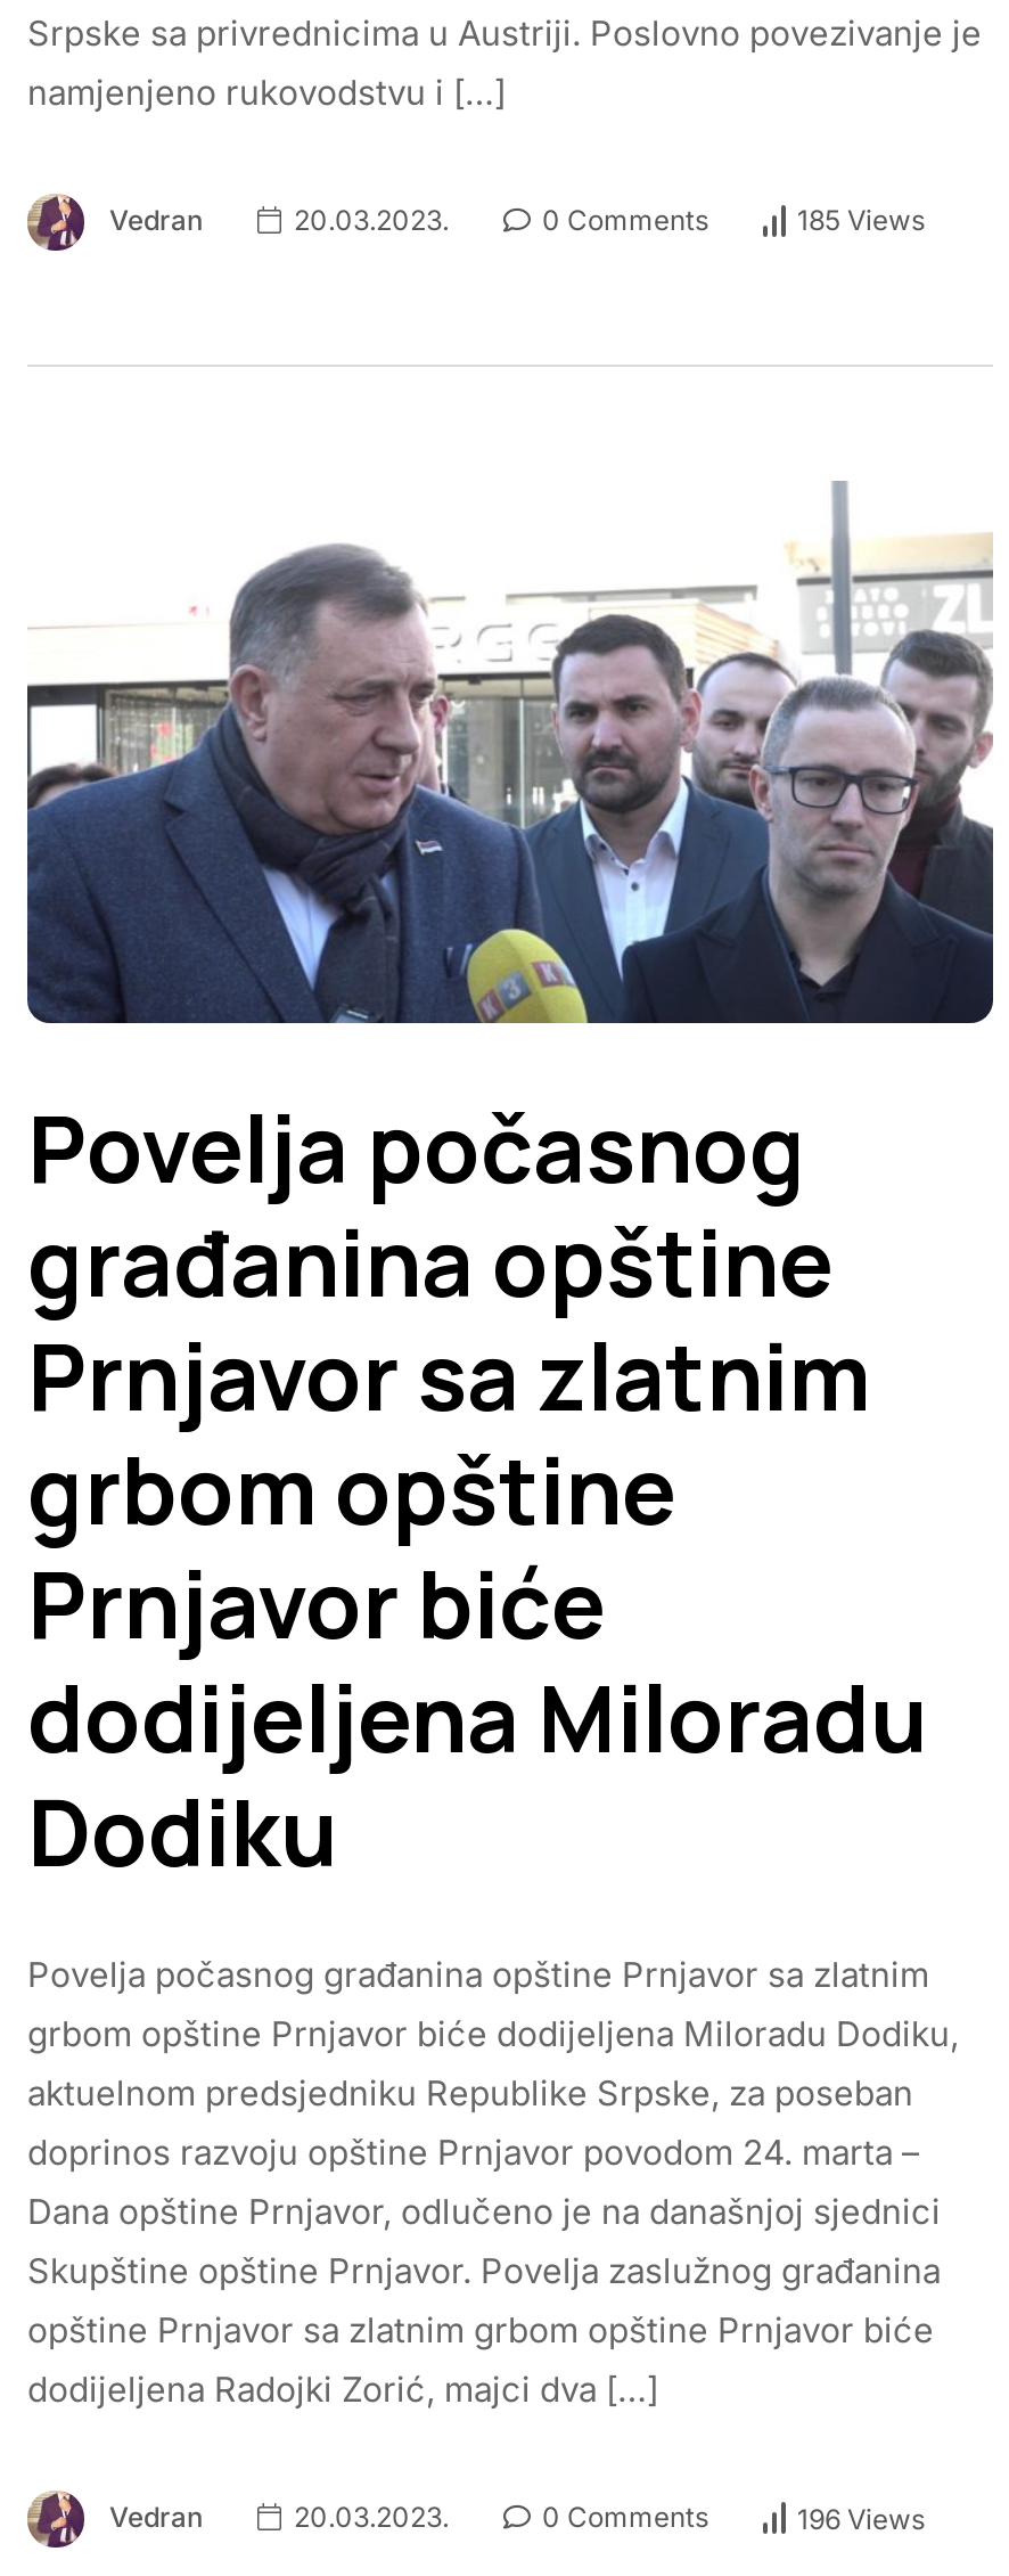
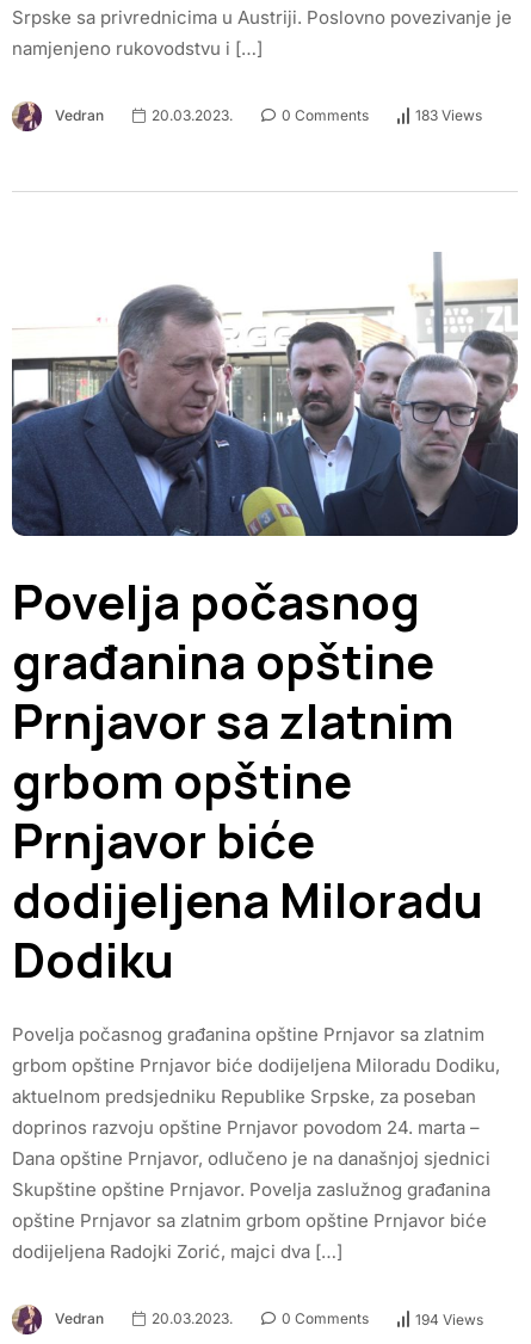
[797,203,925,237] 185 Views -> [415,106,482,124] 183 Views
[797,2501,925,2535] 196 Views -> [415,1310,483,1328] 194 Views

